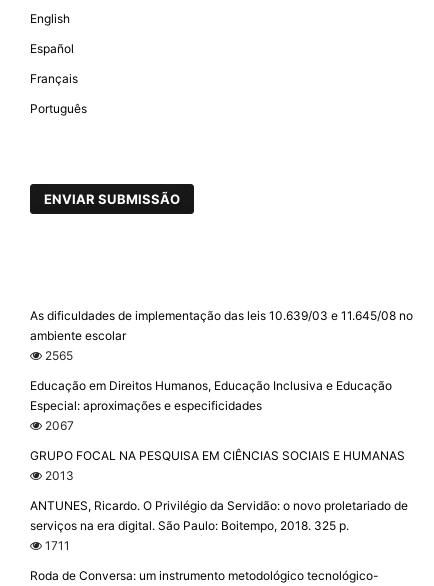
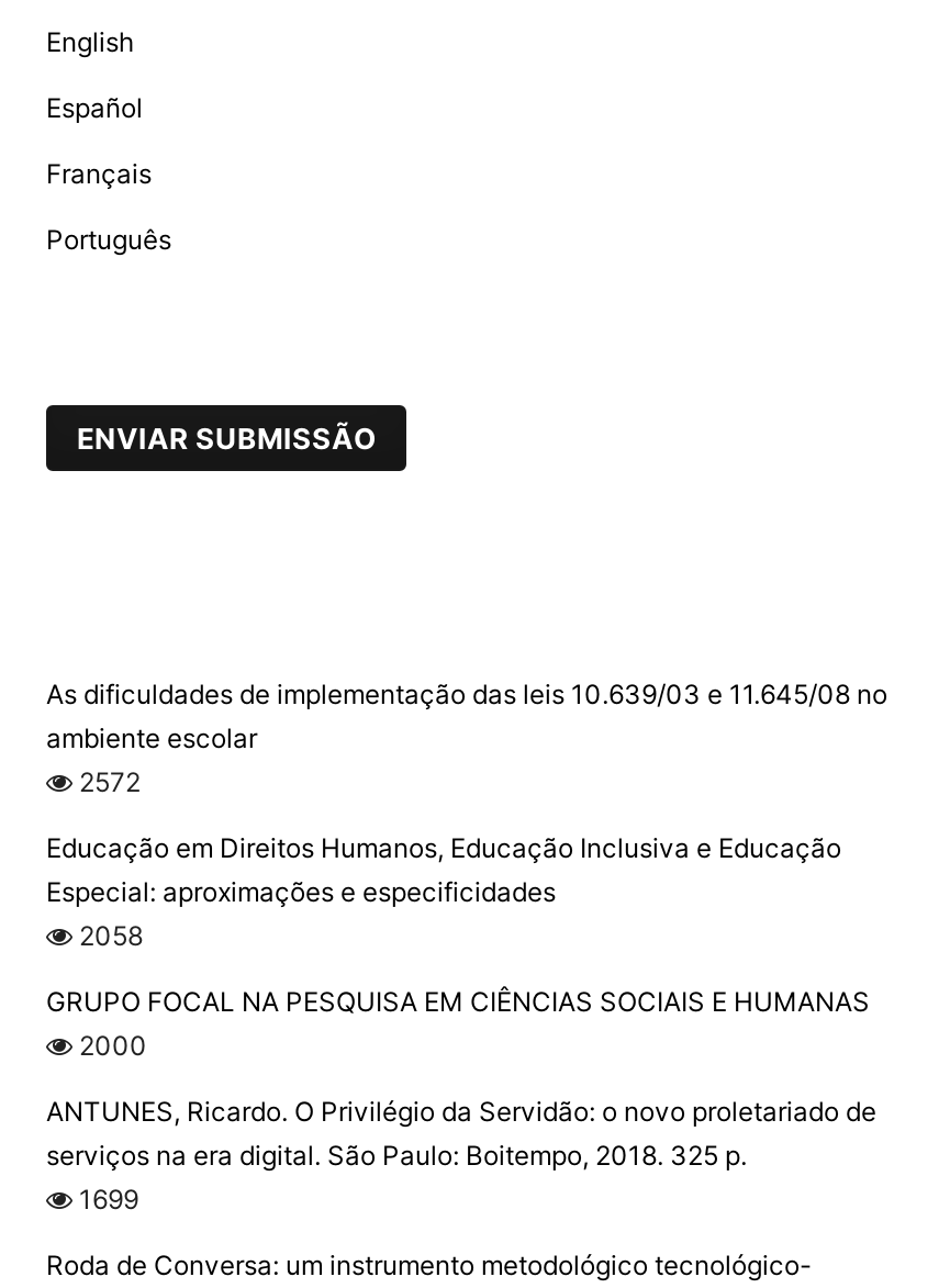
[42,348,73,363] 2565 -> [72,765,141,798] 2572
[42,418,74,433] 2067 -> [72,919,143,952] 2058
[42,468,74,483] 2013 -> [72,1028,147,1061] 2000
[42,538,70,553] 1711 -> [72,1182,138,1215] 1699

